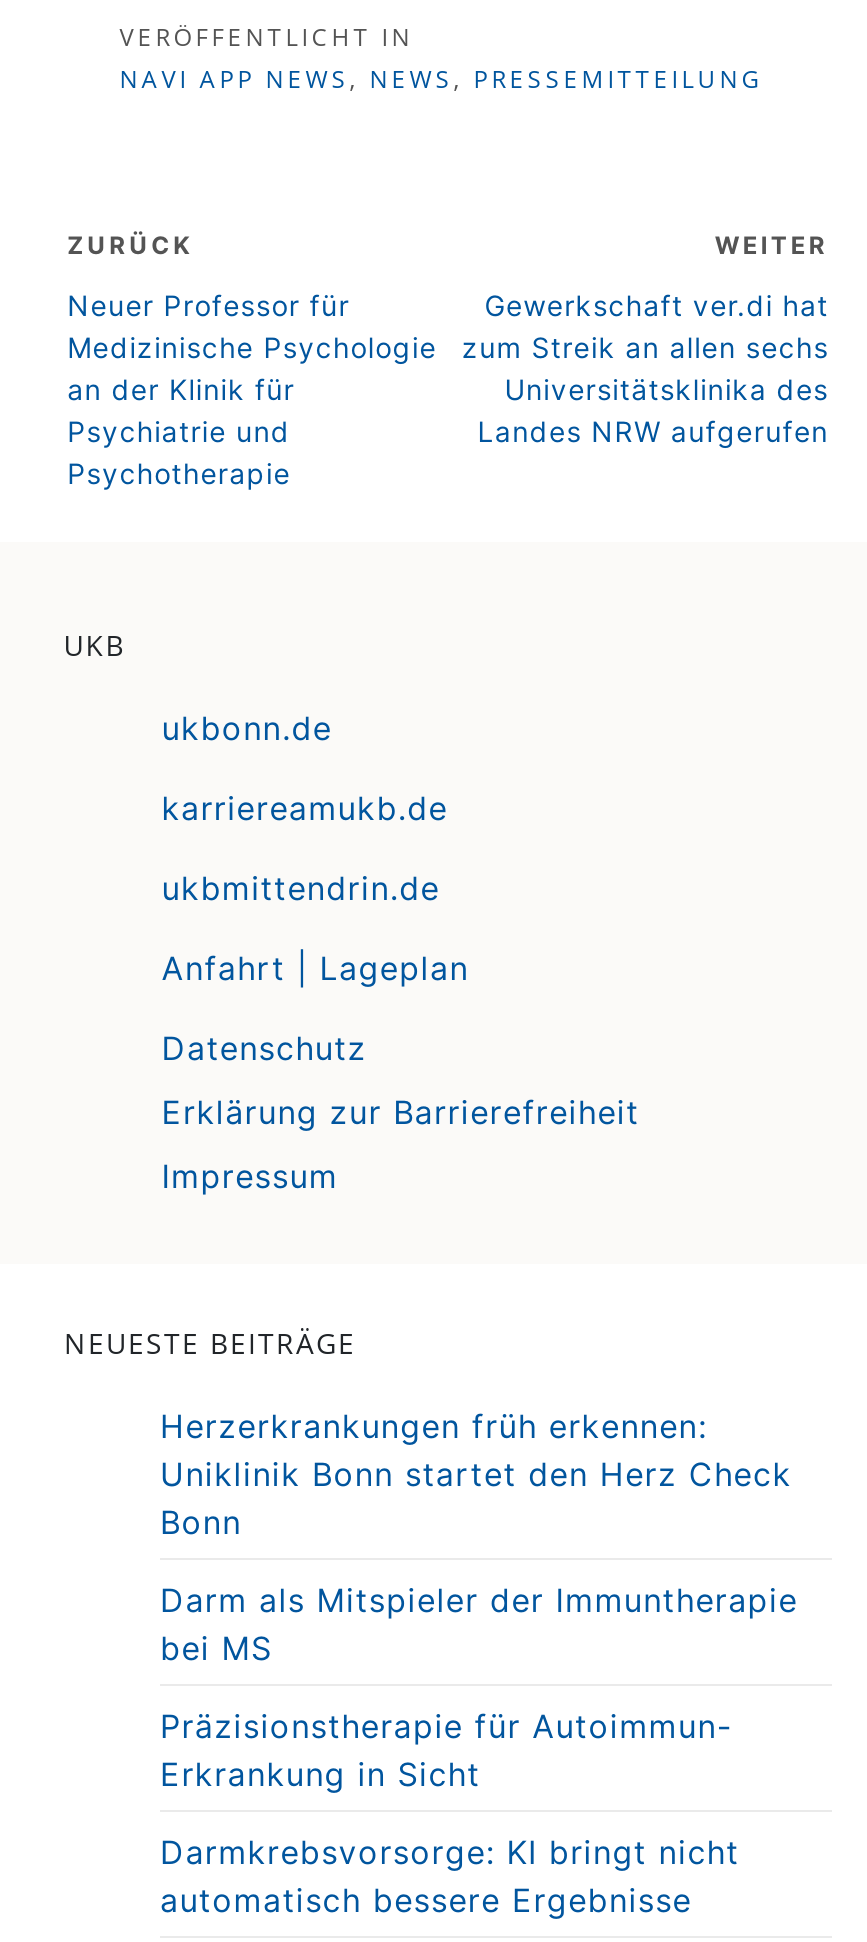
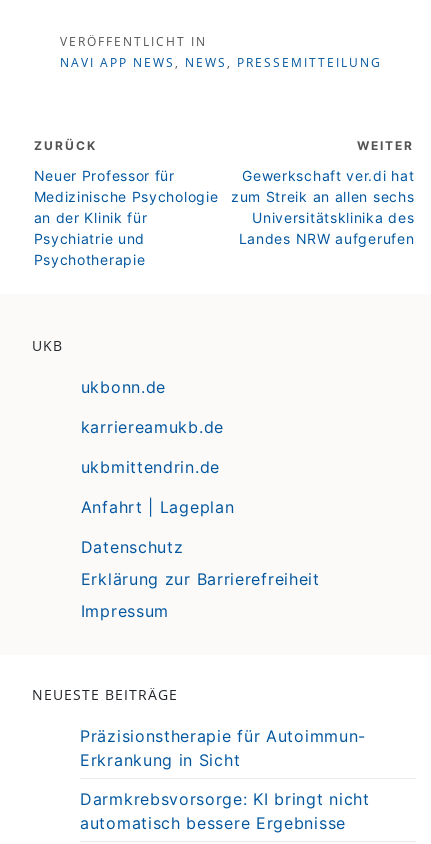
[160,1407,798,1669] Herzerkrankungen früh erkennen: | Uniklinik Bonn startet den Herz Check | Bonn | Darm als Mitspieler der Immuntherapie | bei MS -> none

